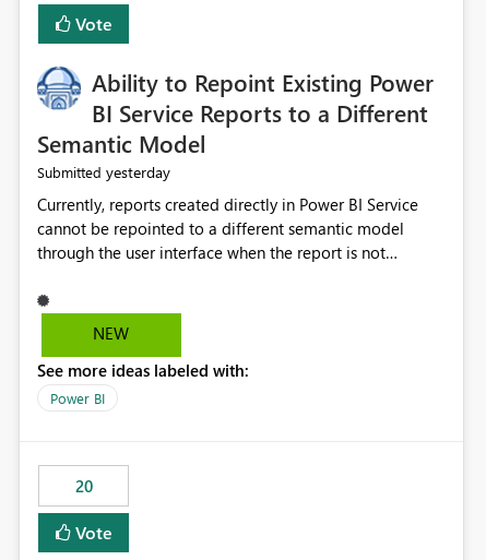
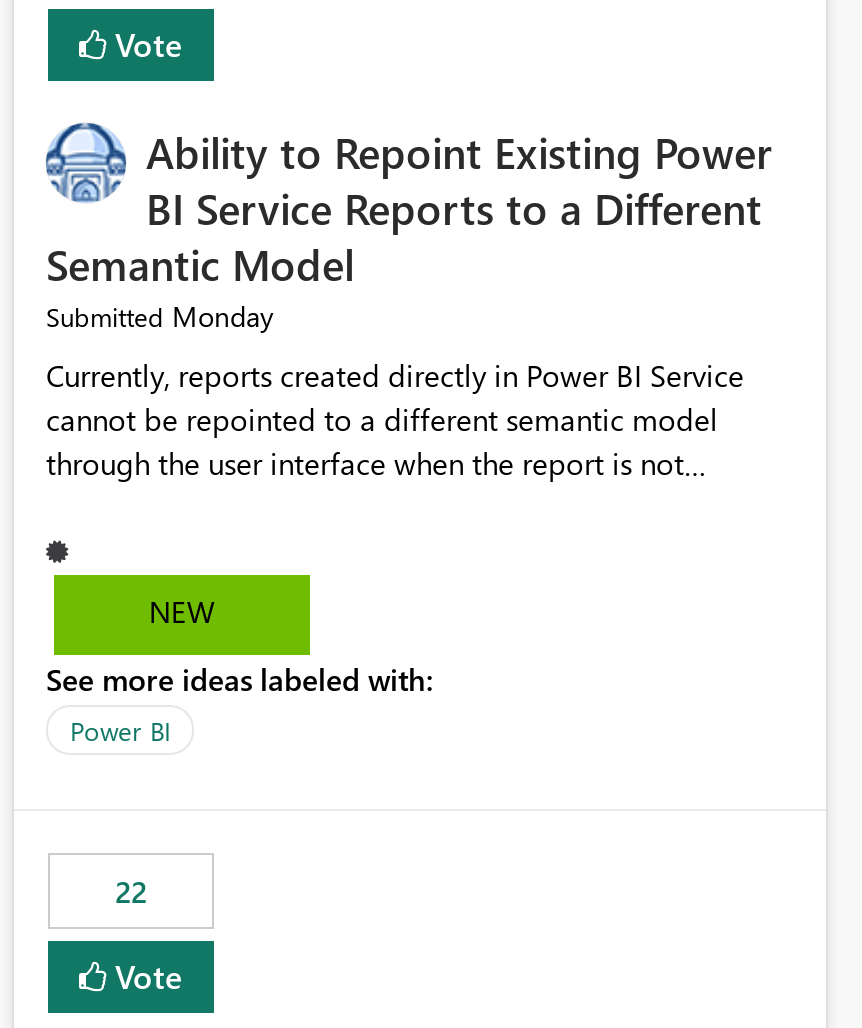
[37,162,170,183] Submitted yesterday -> [46,298,274,336] Submitted Monday
[75,475,92,497] 20 -> [115,872,147,912] 22

